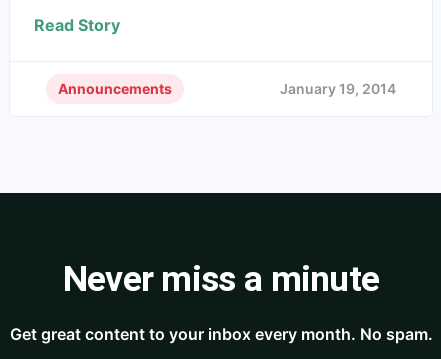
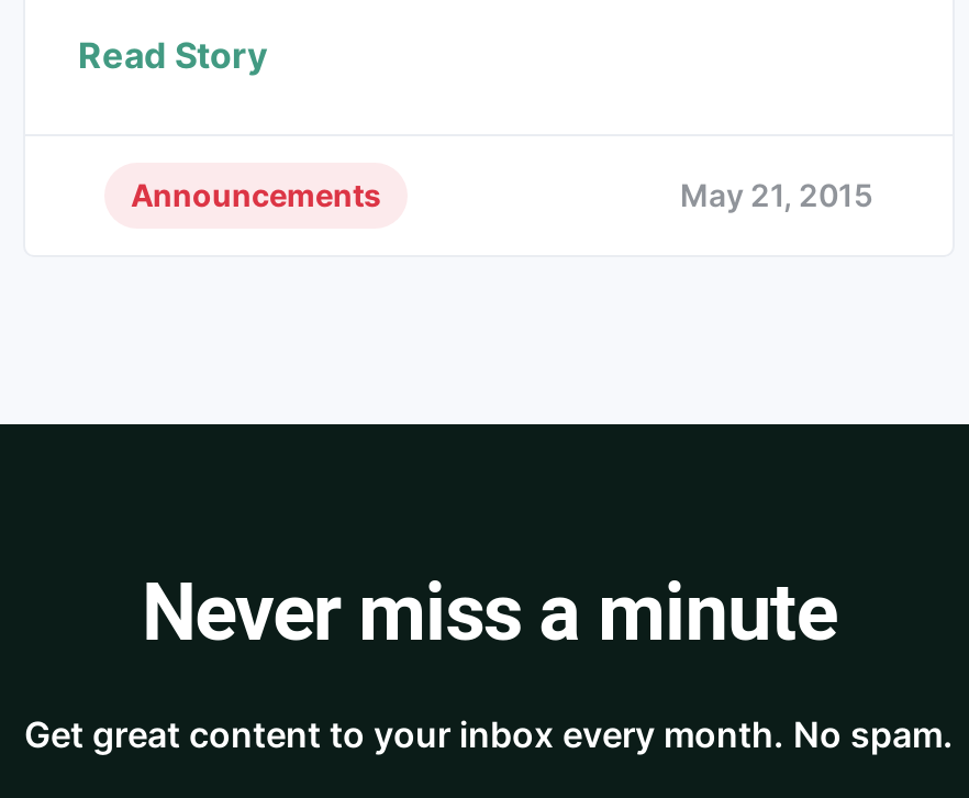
[280,80,396,97] January 19, 2014 -> [680,177,873,214] May 21, 2015

